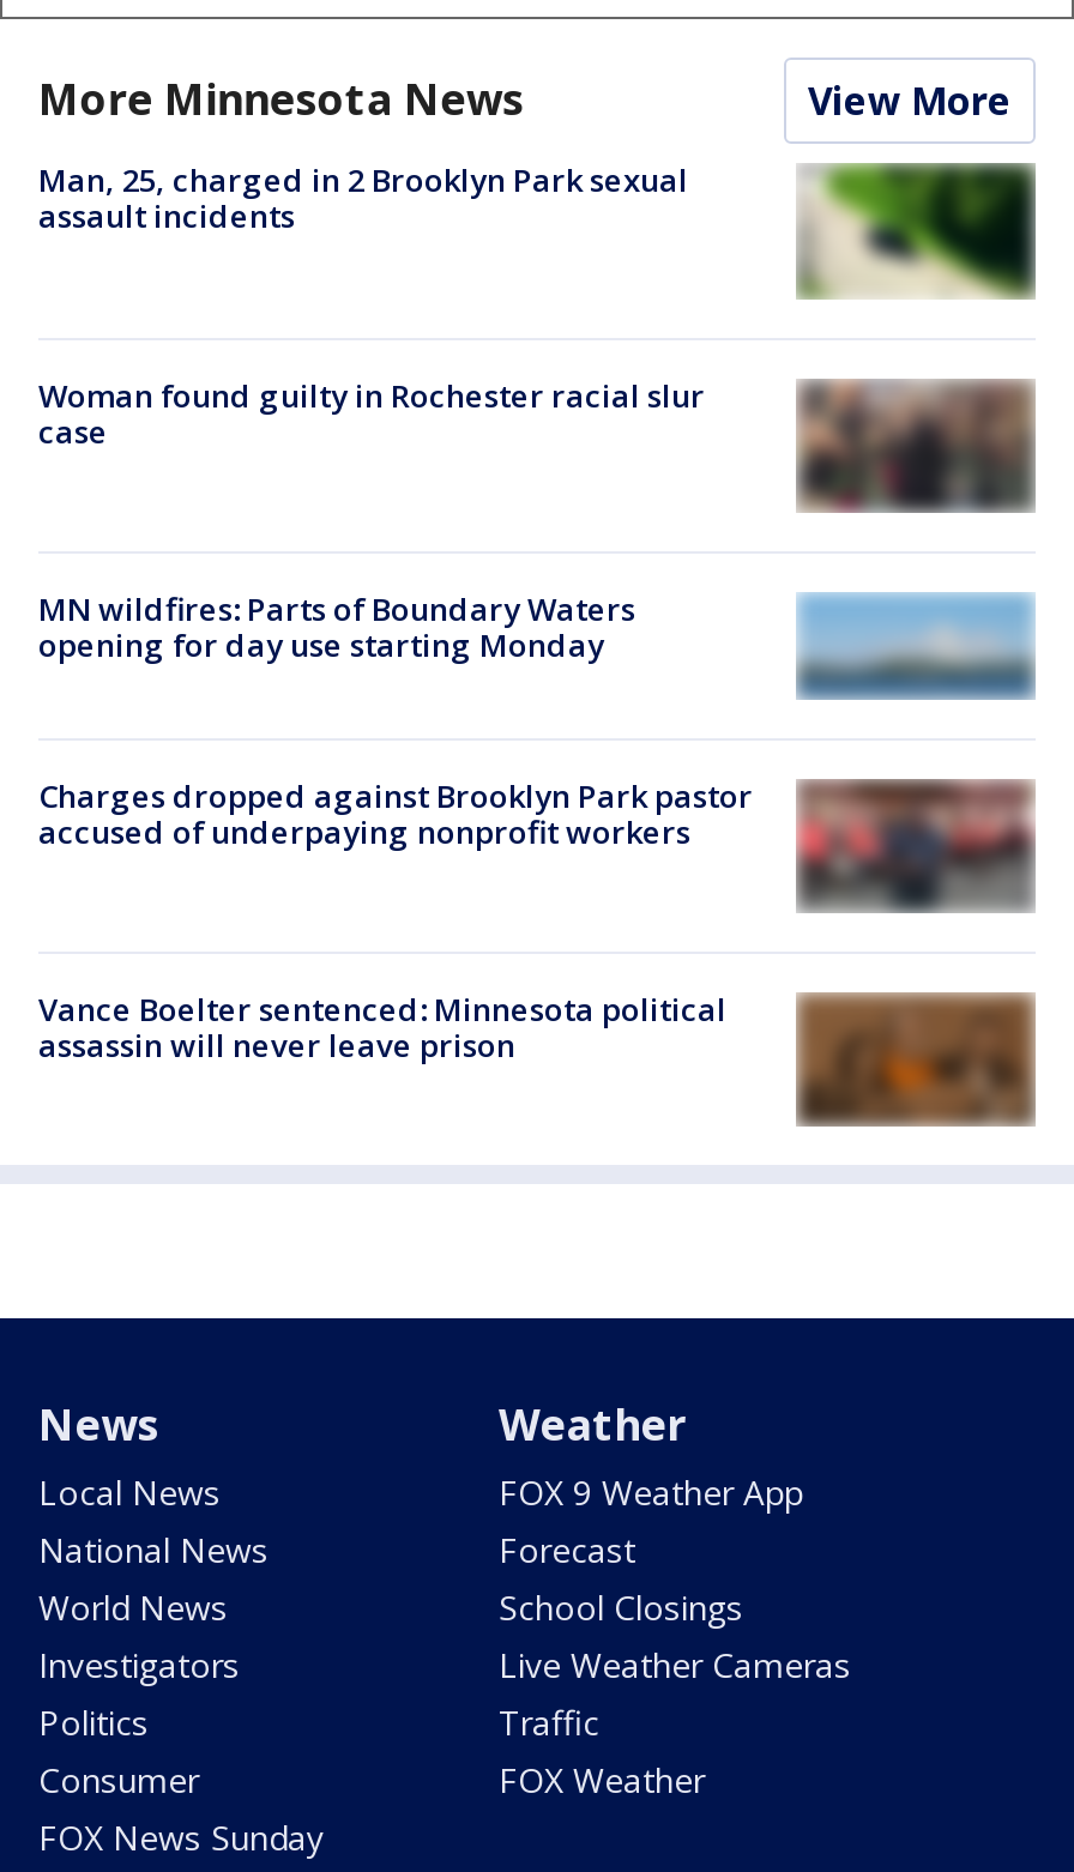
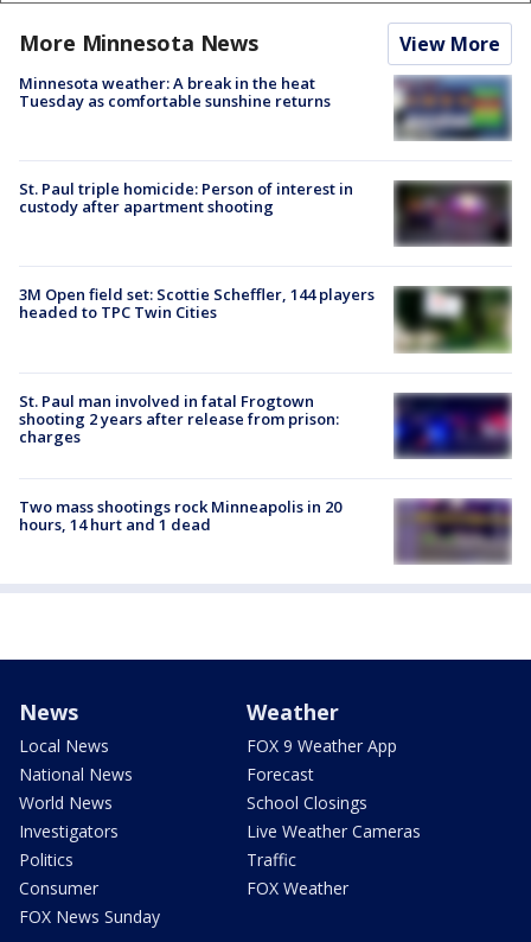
[38,159,688,238] Man, 25, charged in 2 Brooklyn Park sexual | assault incidents -> [19,72,331,112] Minnesota weather: A break in the heat | Tuesday as comfortable sunshine returns
[803,162,1036,301] [image] -> [395,75,512,141] [image]
[38,373,1036,514] [image] | Woman found guilty in Rochester racial slur | case -> [19,178,511,247] [image] | St. Paul triple homicide: Person of interest in | custody after apartment shooting
[38,587,635,666] MN wildfires: Parts of Boundary Waters | opening for day use starting Monday -> [19,284,375,323] 3M Open field set: Scottie Scheffler, 144 players | headed to TPC Twin Cities
[798,591,1033,701] [image] -> [394,285,512,354] [image]
[38,774,753,853] Charges dropped against Brooklyn Park pastor | accused of underpaying nonprofit workers -> [19,390,339,447] St. Paul man involved in fatal Frogtown | shooting 2 years after release from prison: | charges
[796,780,1033,914] [image] -> [394,393,511,458] [image]
[38,988,726,1067] Vance Boelter sentenced: Minnesota political | assassin will never leave prison -> [19,496,341,535] Two mass shootings rock Minneapolis in 20 | hours, 14 hurt and 1 dead
[798,994,1033,1125] [image] -> [394,498,511,565] [image]

